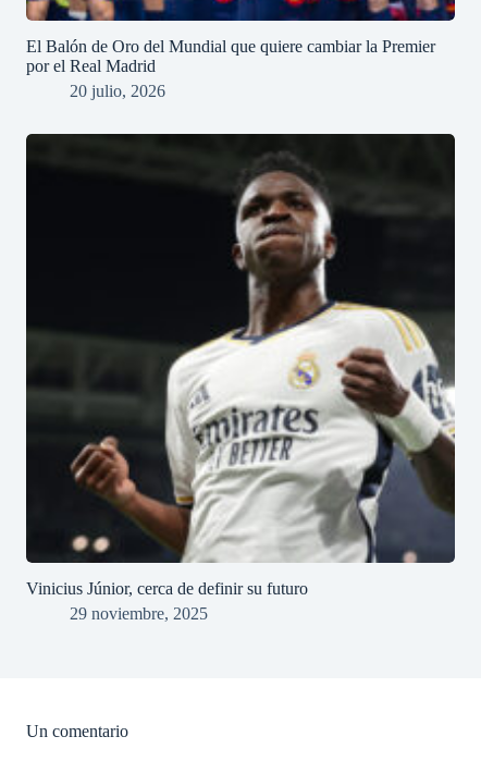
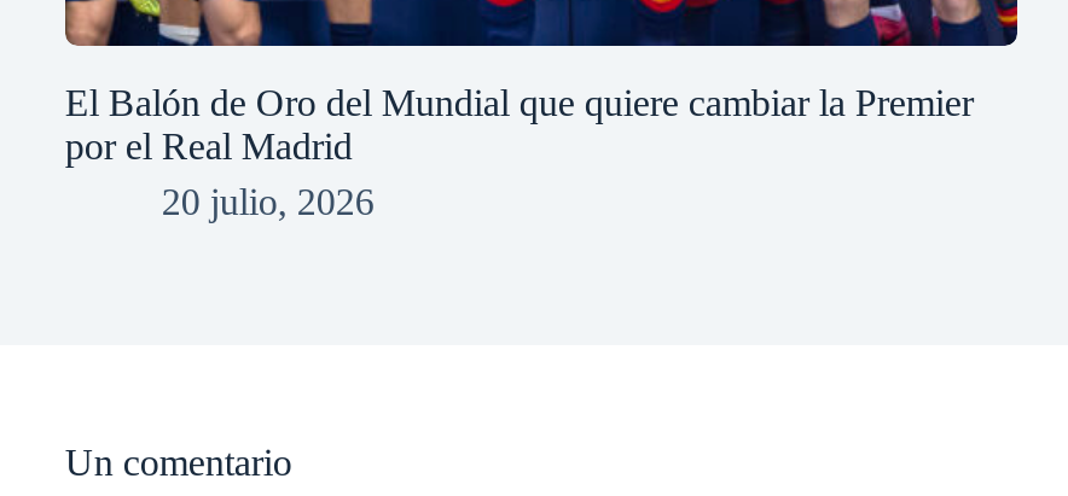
[25,133,456,622] [image] | Vinicius Júnior, cerca de definir su futuro | 29 noviembre, 2025 -> none

